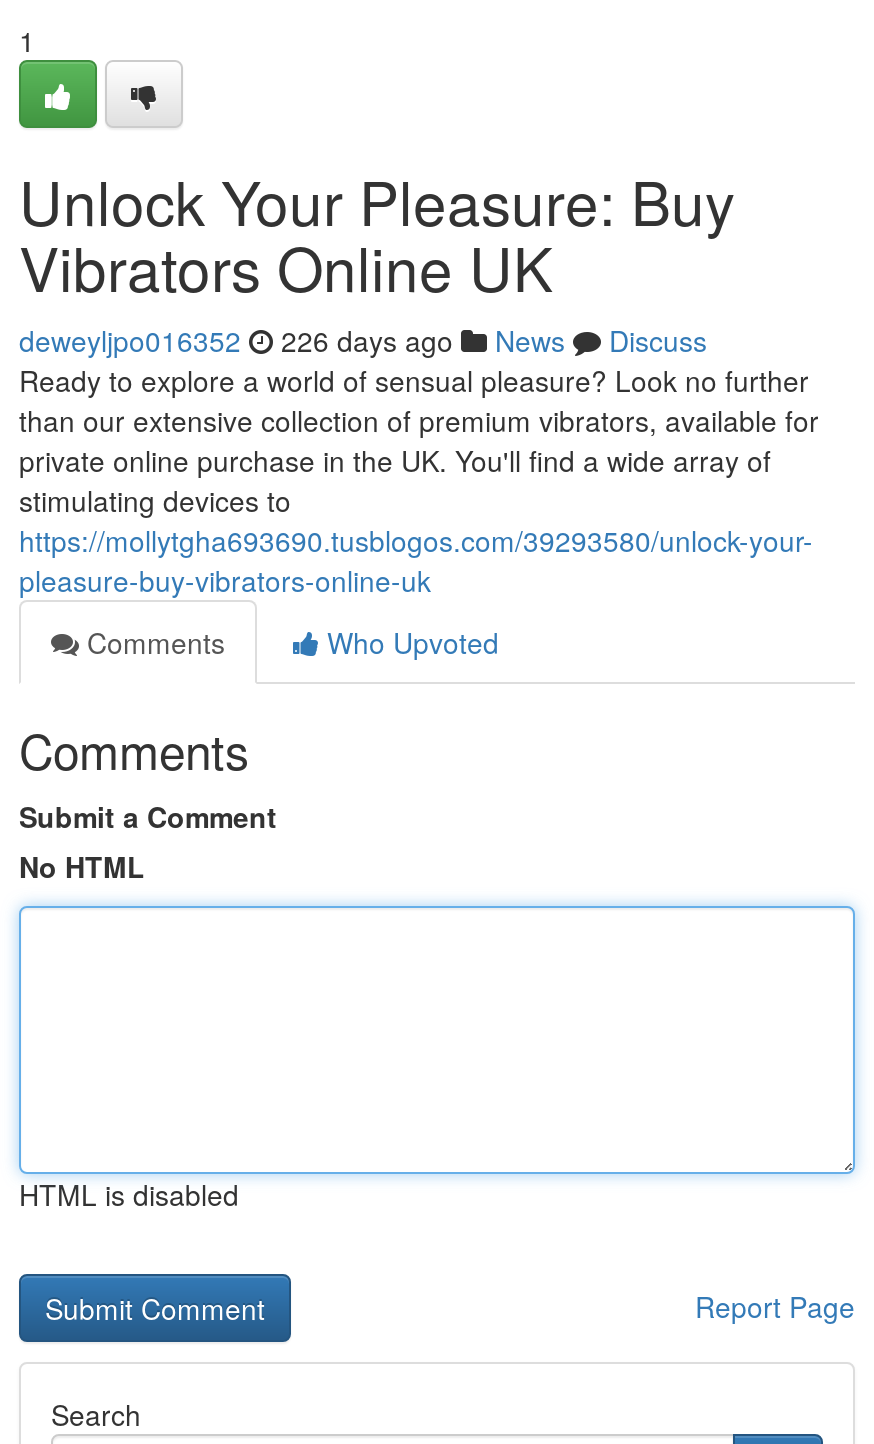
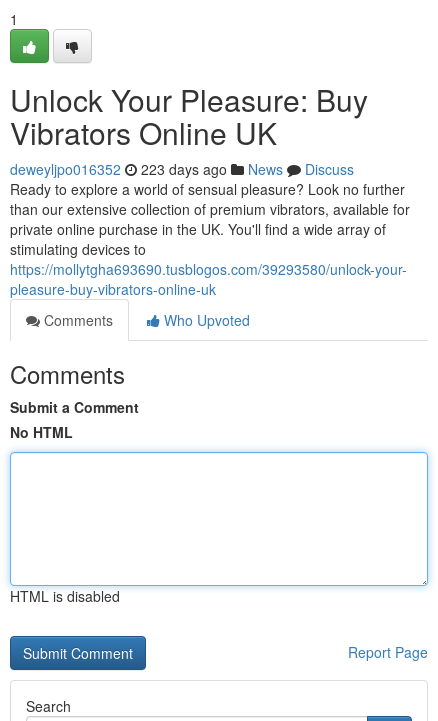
[19,320,707,360] deweyljpo016352 226 days ago News Discuss -> [10,159,354,179] deweyljpo016352 223 days ago News Discuss

